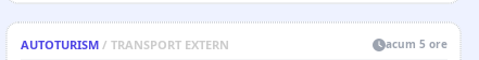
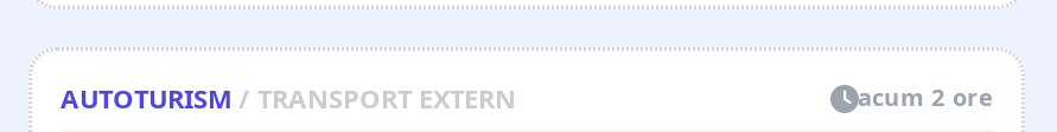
[385,37,447,52] acum 5 ore -> [858,81,993,114] acum 2 ore

